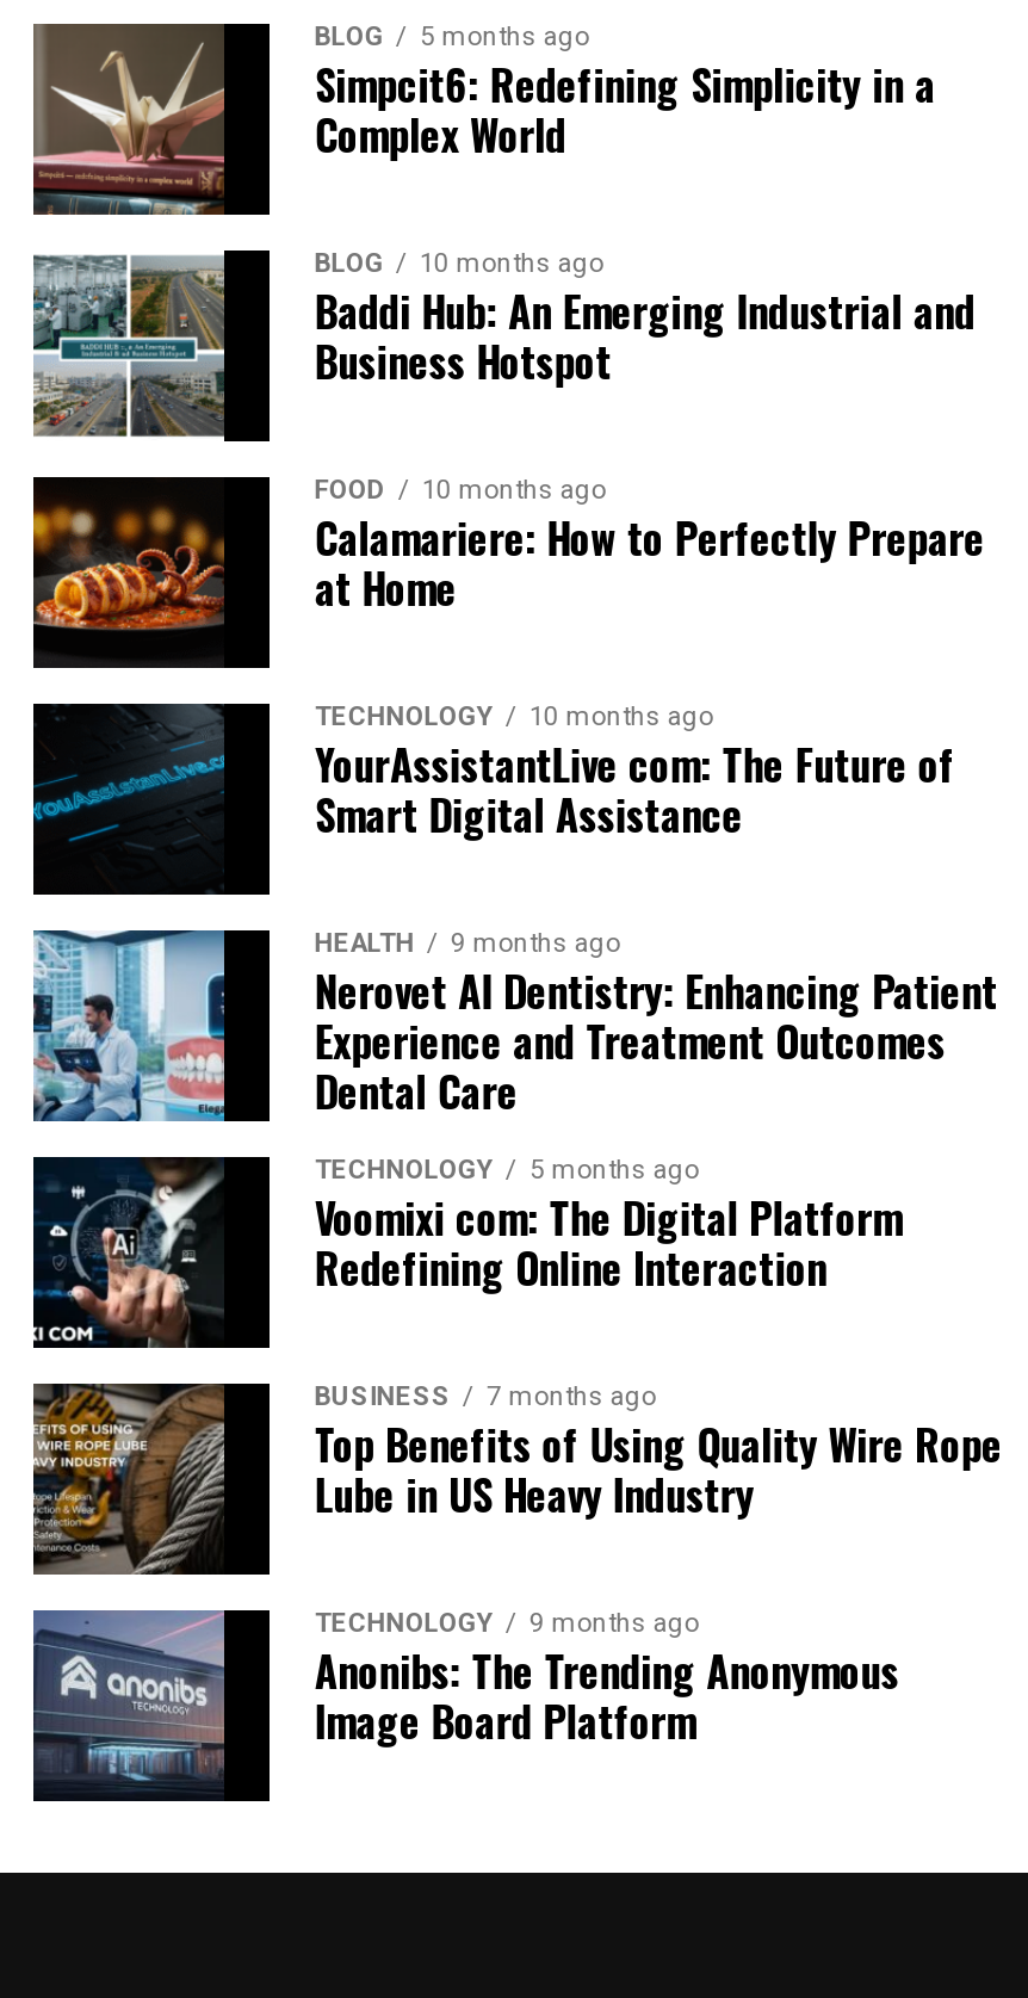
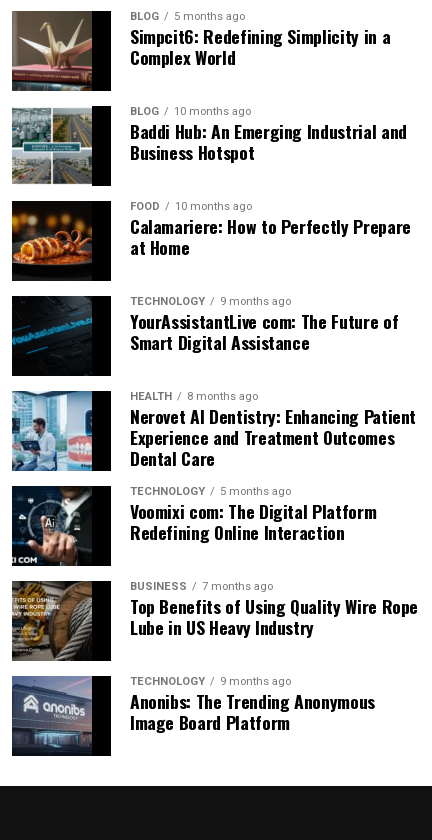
[315,700,713,731] TECHNOLOGY 10 months ago -> [130,295,291,308] TECHNOLOGY 9 months ago
[315,927,620,958] HEALTH 9 months ago -> [130,390,258,403] HEALTH 8 months ago

